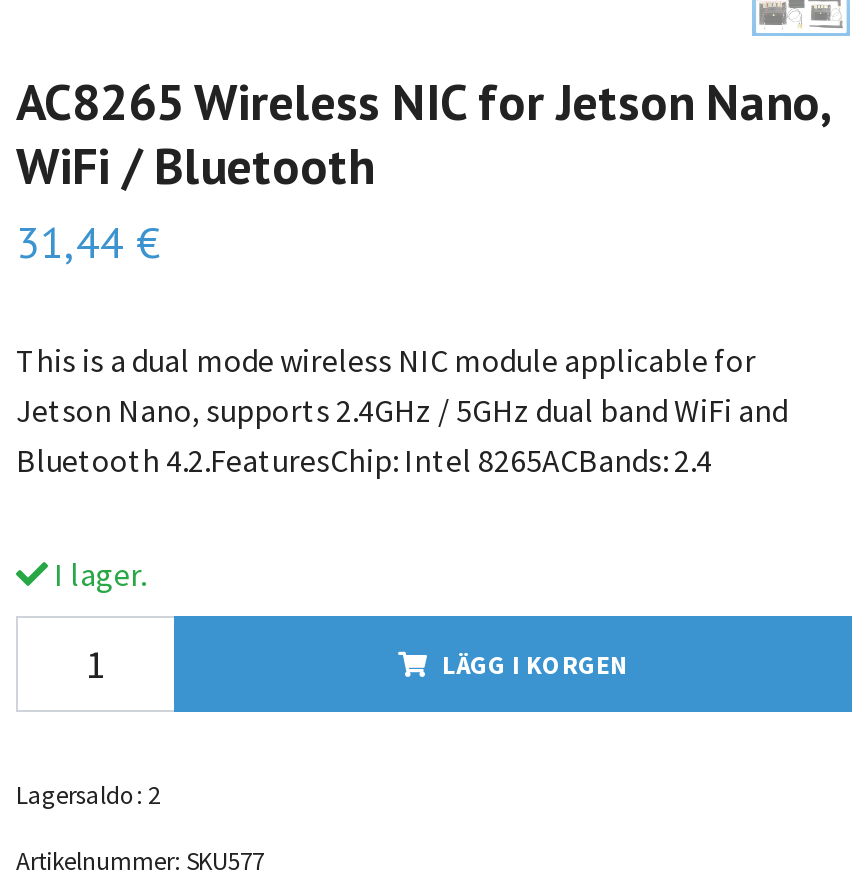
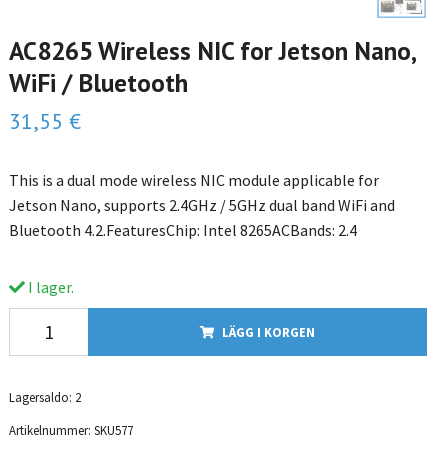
[16,213,160,269] 31,44 € -> [9,107,81,135] 31,55 €

